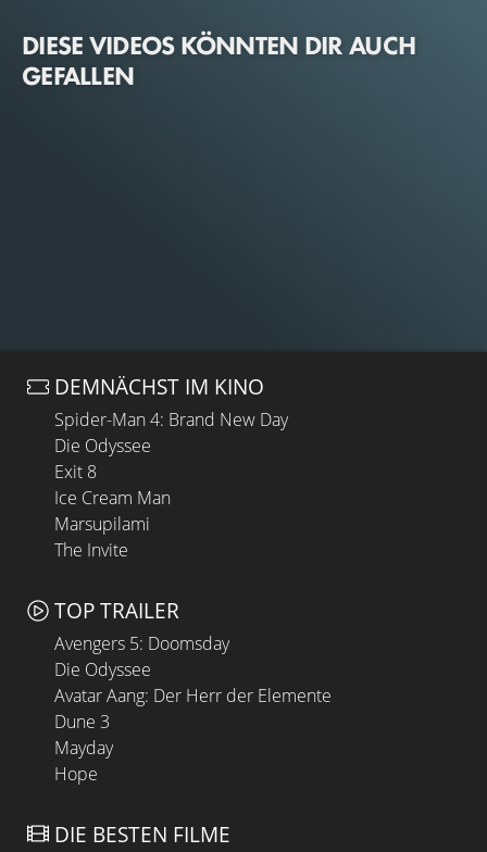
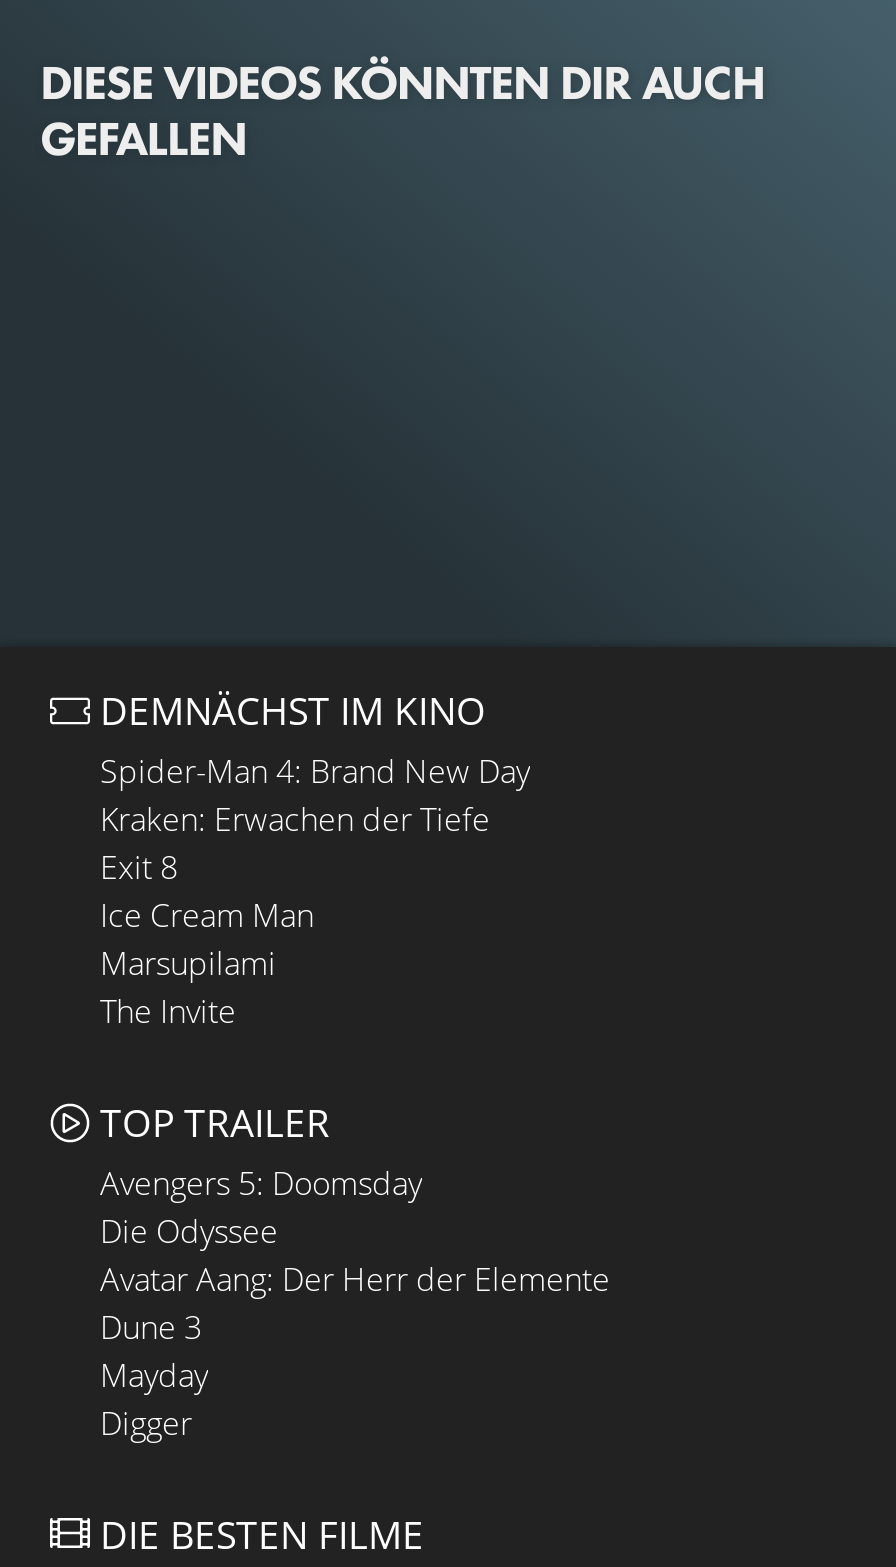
[54,433,151,457] Die Odyssee -> [100,797,490,841] Kraken: Erwachen der Tiefe
[54,761,98,785] Hope -> [100,1400,192,1444] Digger

